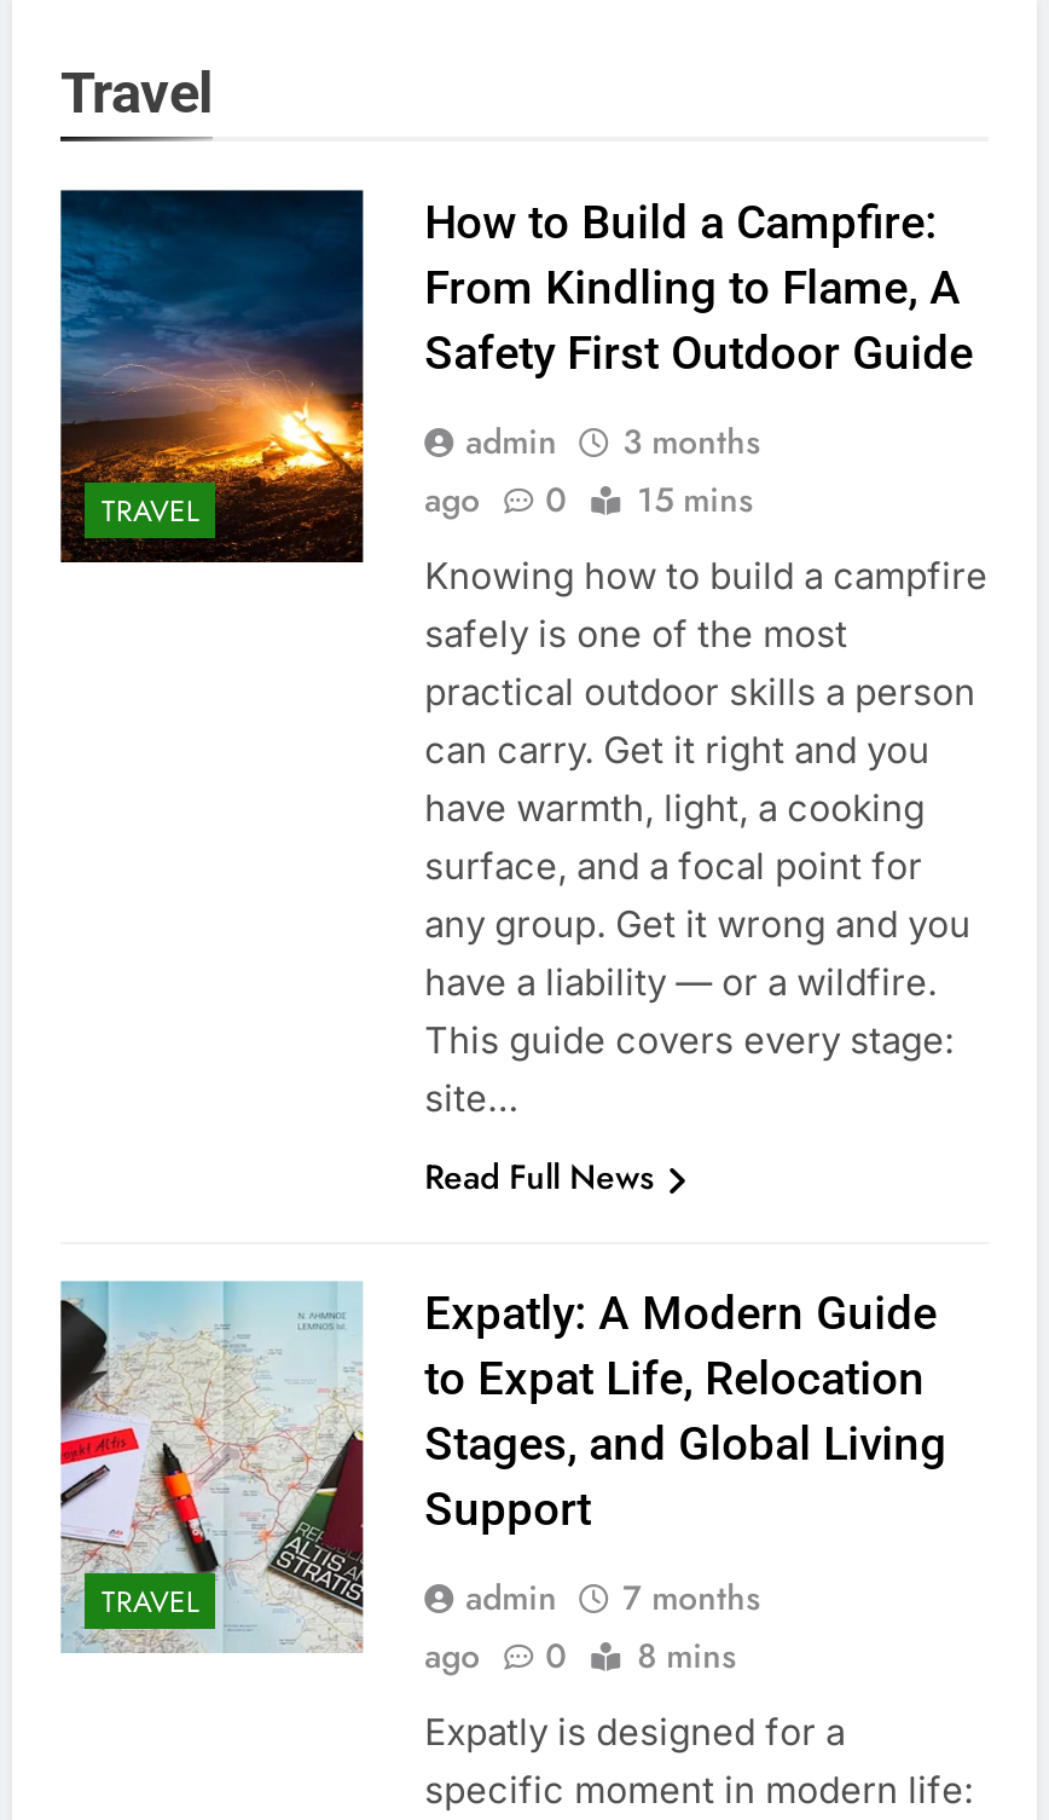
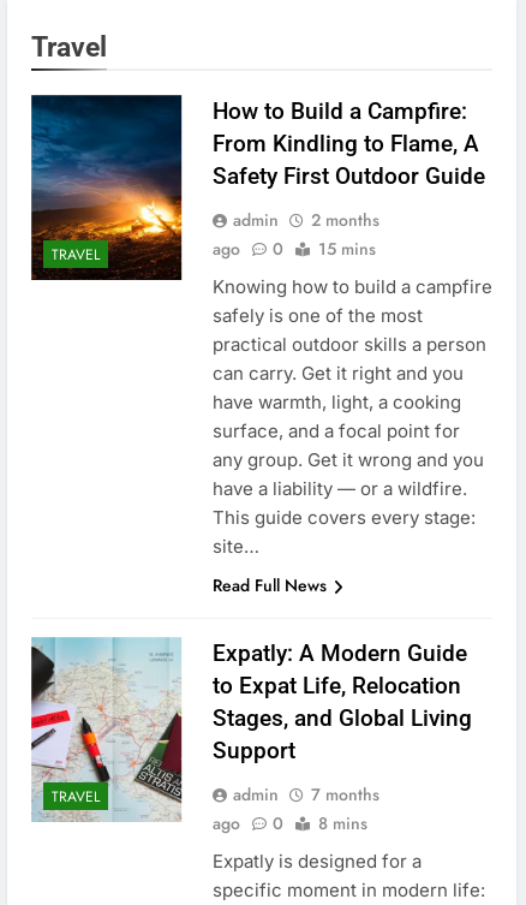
[466,417,760,466] admin 3 months -> [232,208,379,232] admin 2 months

